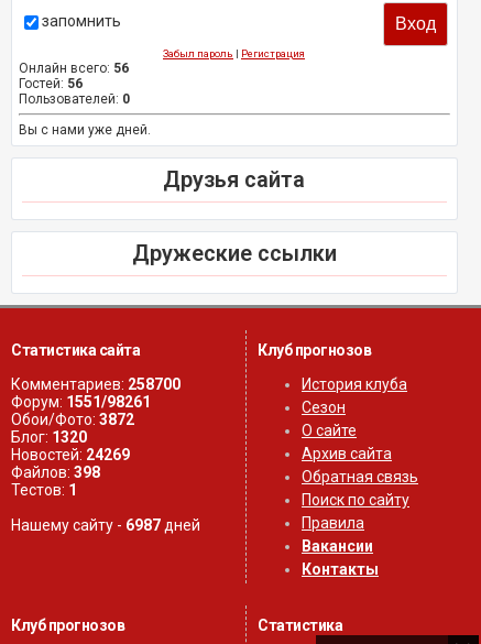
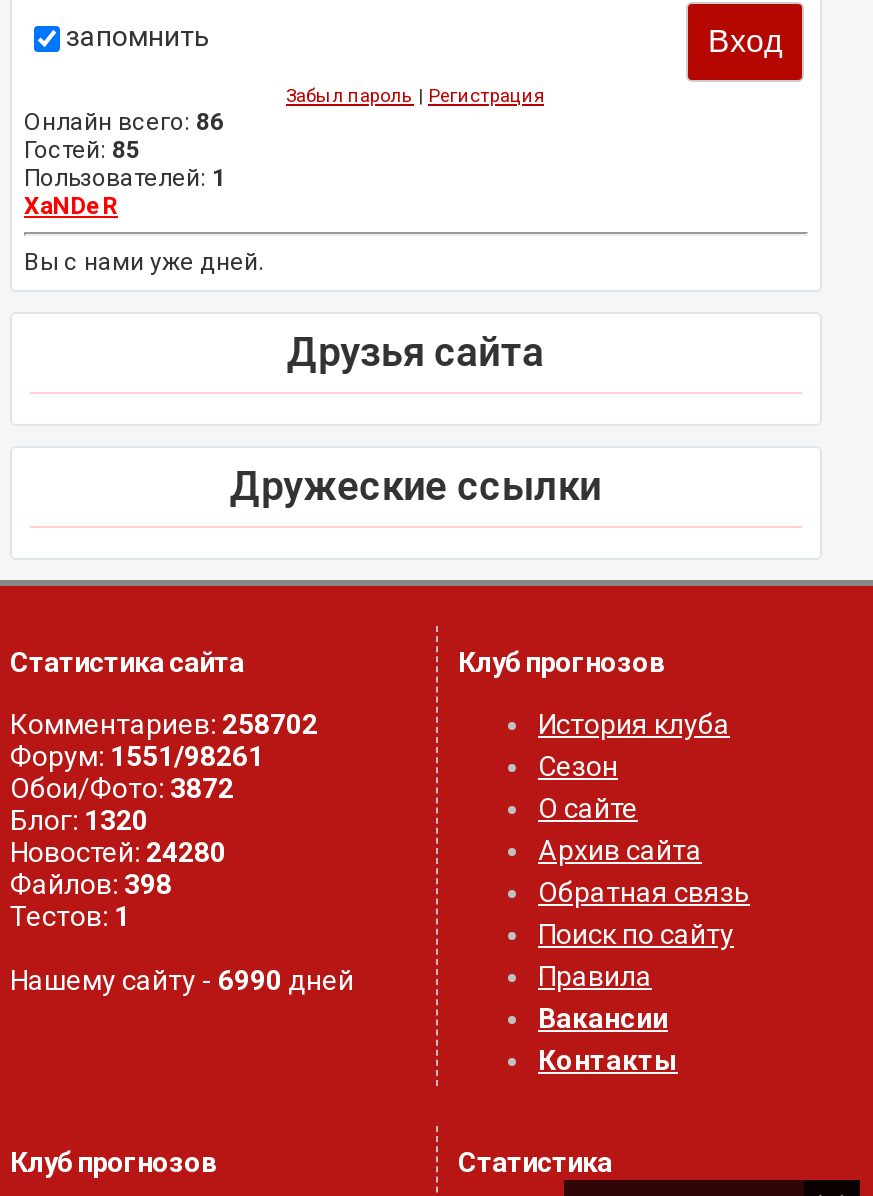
[19,61,130,107] Онлайн всего: 56 | Гостей: 56 | Пользователей: 0 -> [24,109,226,221] Онлайн всего: 86 | Гостей: 85 | Пользователей: 1 | XaNDeR
[11,376,181,393] Комментариев: 258700 -> [10,709,318,741] Комментариев: 258702
[11,446,130,464] Новостей: 24269 -> [10,837,226,869] Новостей: 24280
[11,517,200,534] Нашему сайту - 6987 дней -> [10,965,354,997] Нашему сайту - 6990 дней

